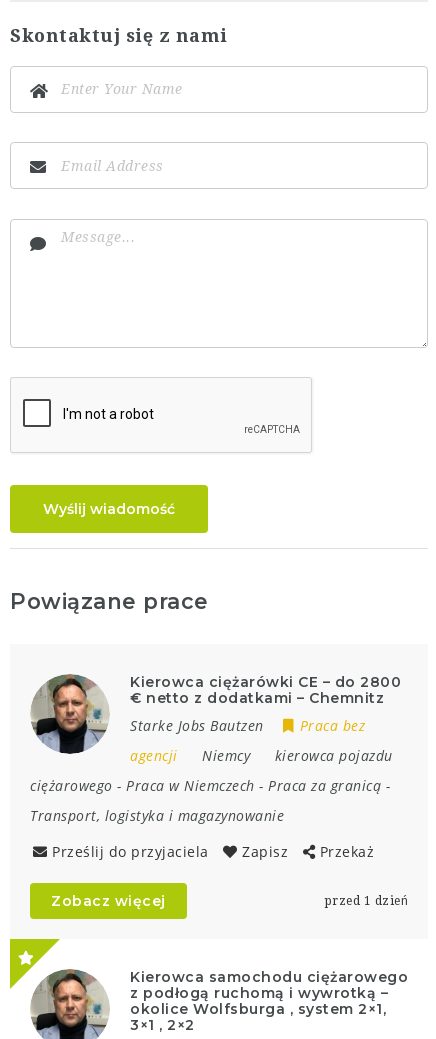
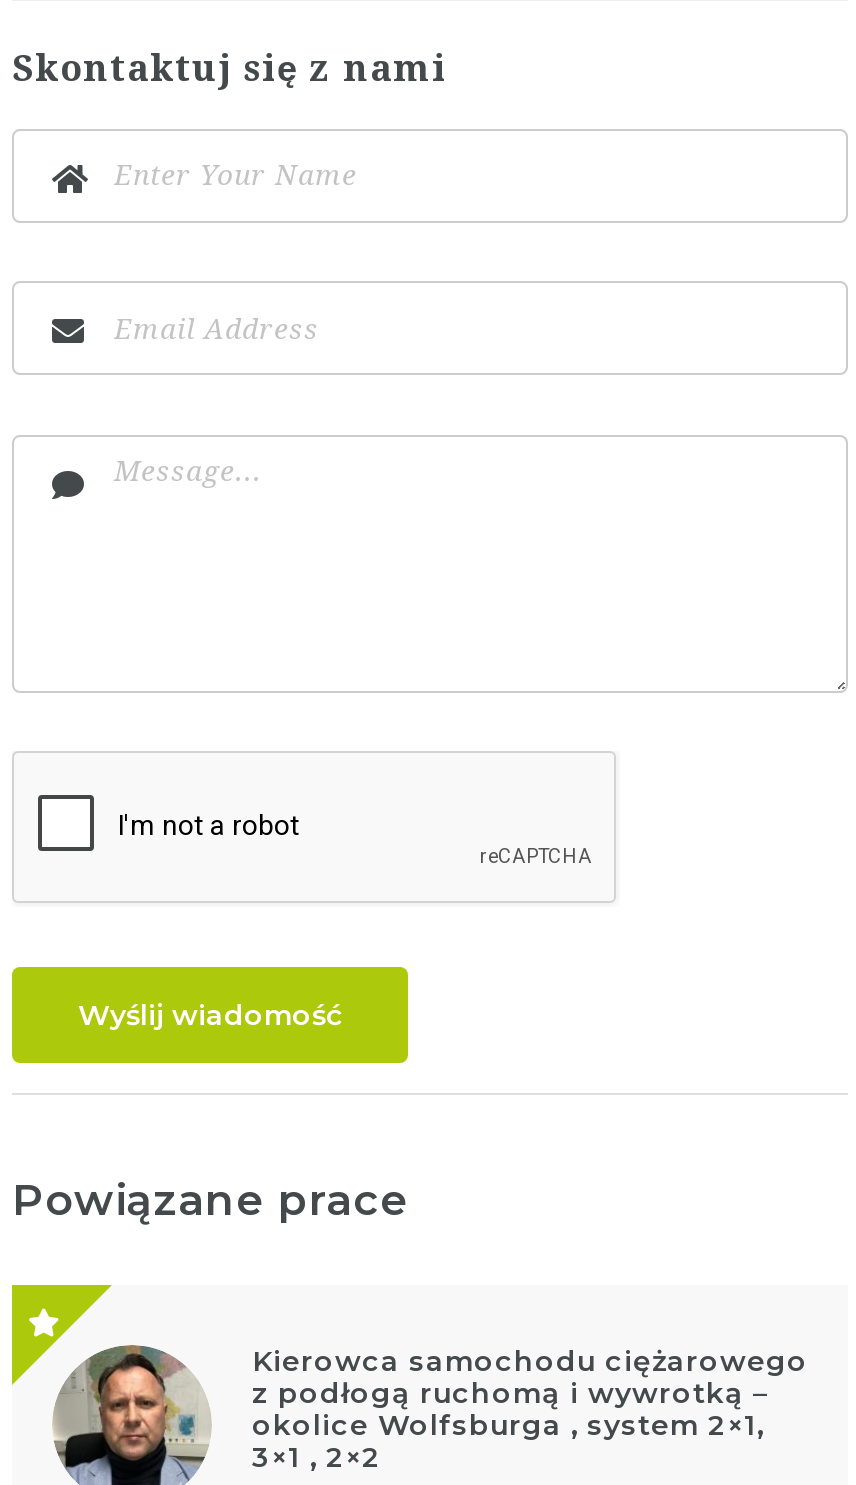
[30,673,408,910] Kierowca ciężarówki CE – do 2800 | € netto z dodatkami – Chemnitz | Starke Jobs Bautzen | Praca bez | agencji | Niemcy | kierowca pojazdu | ciężarowego - Praca w Niemczech - Praca za granicą - | Transport, logistyka i magazynowanie | Prześlij do przyjaciela | Zapisz | Przekaż | Zobacz więcej | przed 1 dzień -> none

